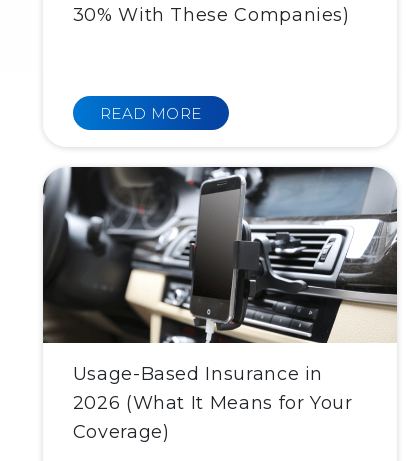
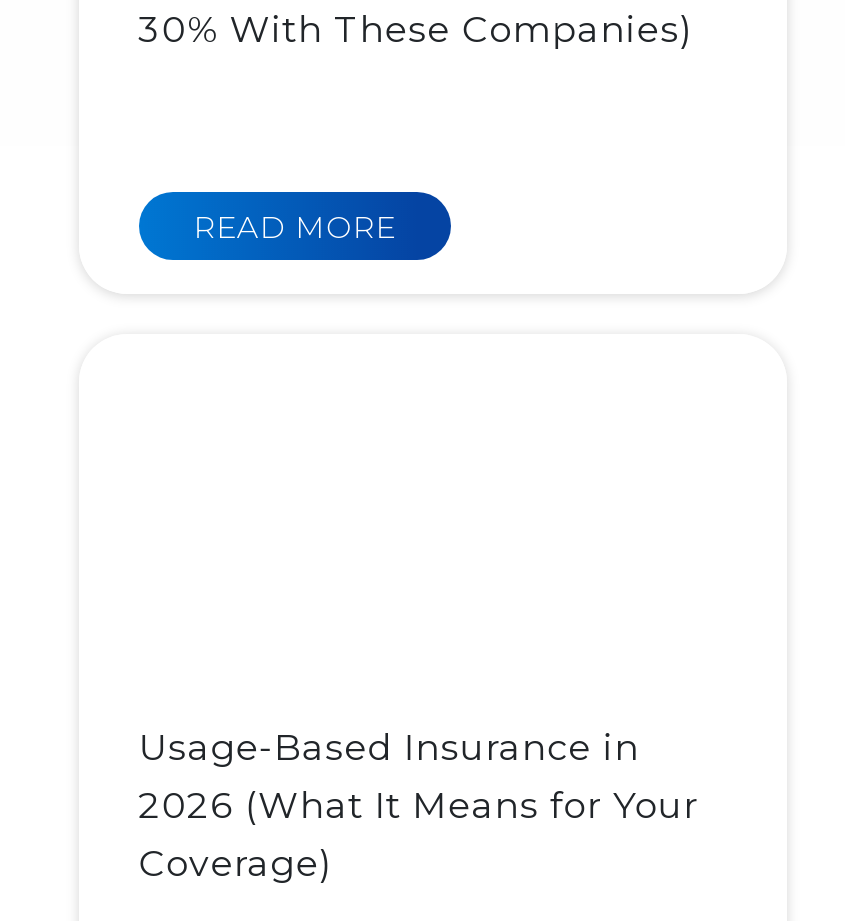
[42,166,398,344] [image] -> none

